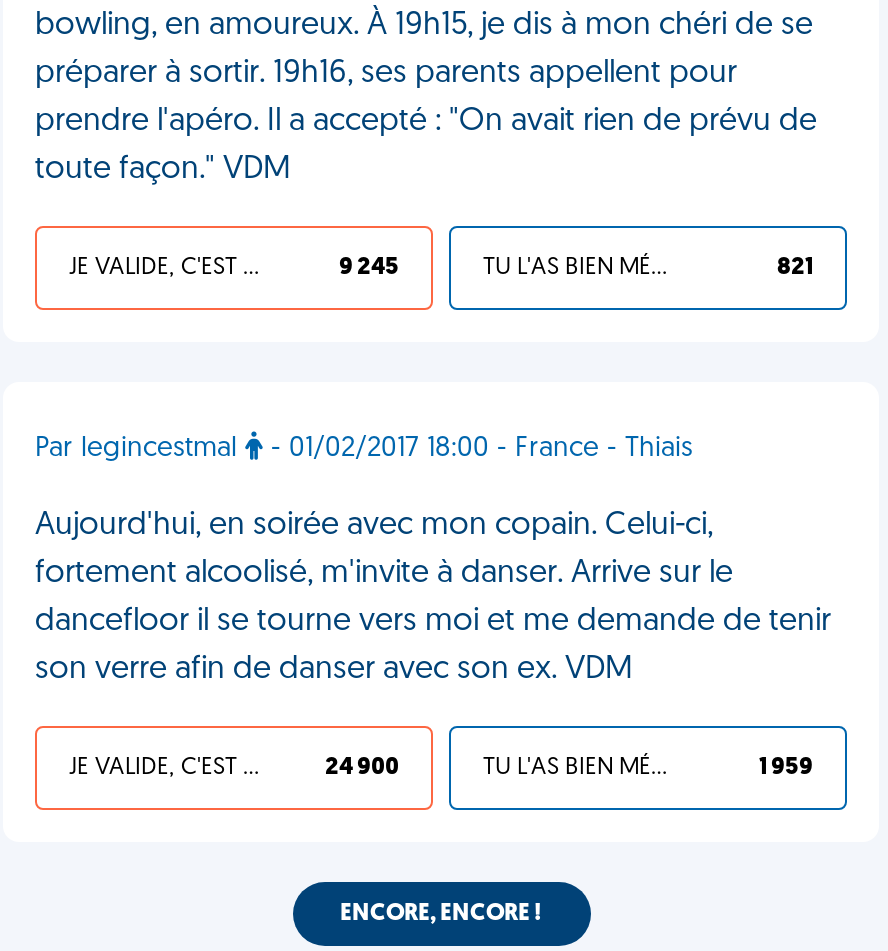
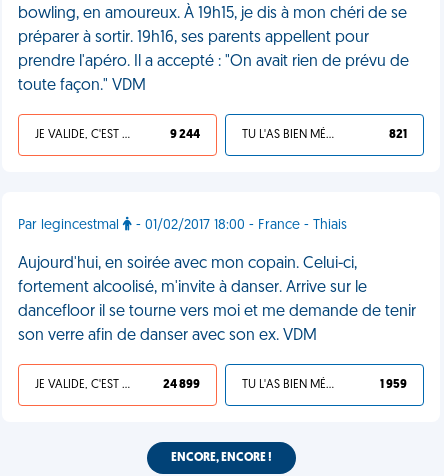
[339,256,399,280] 9 245 -> [170,129,200,141] 9 244
[325,756,399,780] 24 900 -> [163,379,200,391] 24 899

